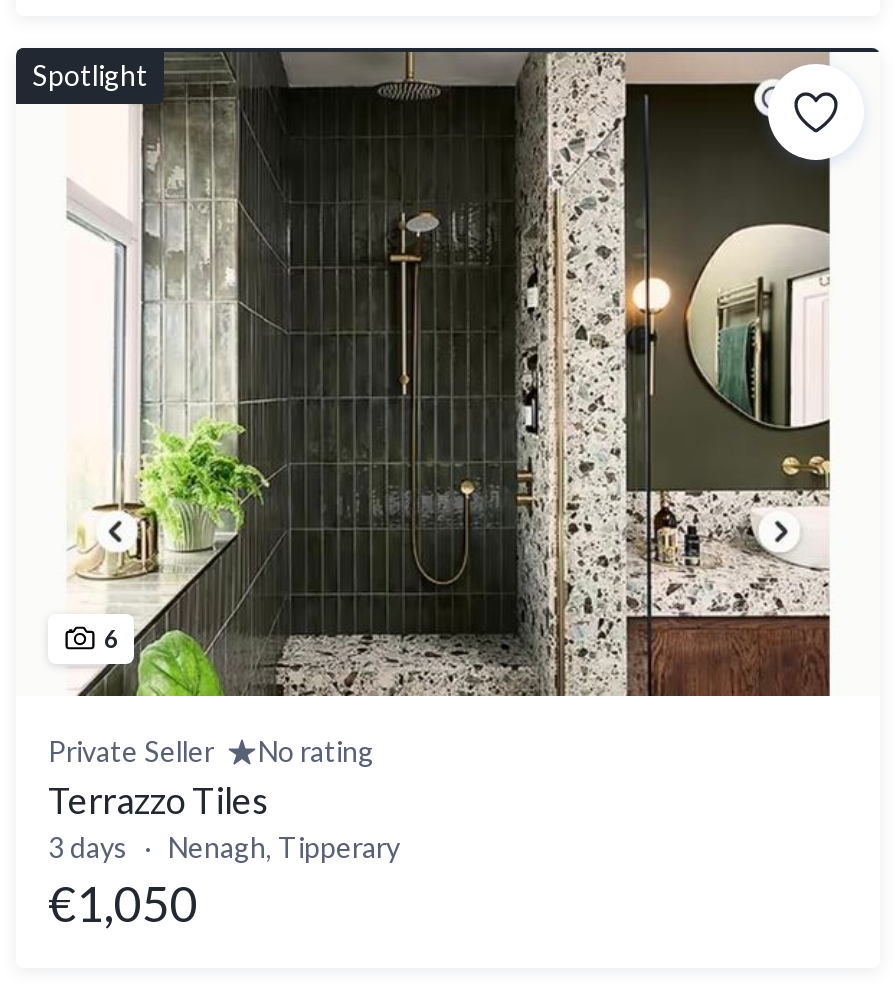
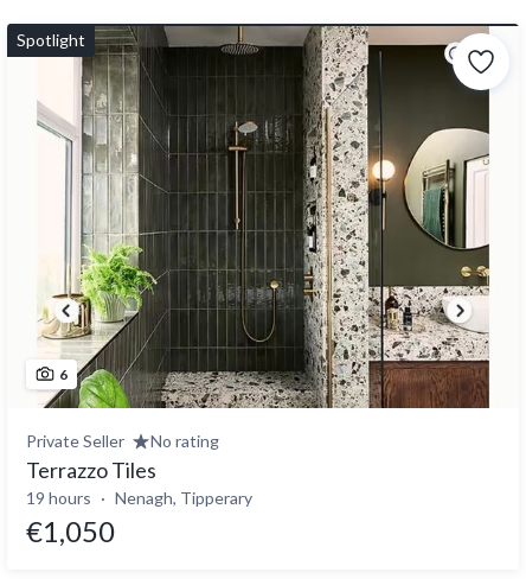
[48,830,400,864] 3 days Nenagh, Tipperary -> [26,488,252,508] 19 hours Nenagh, Tipperary

